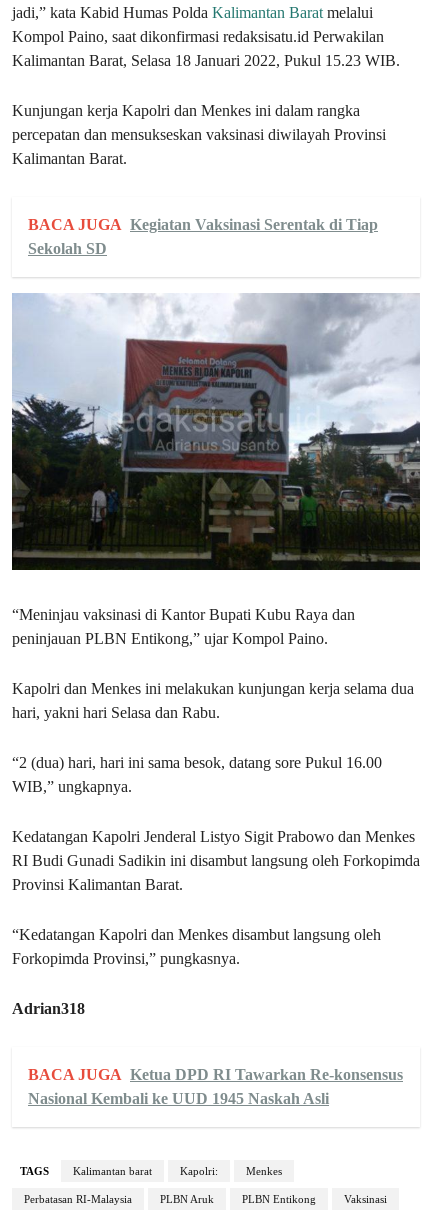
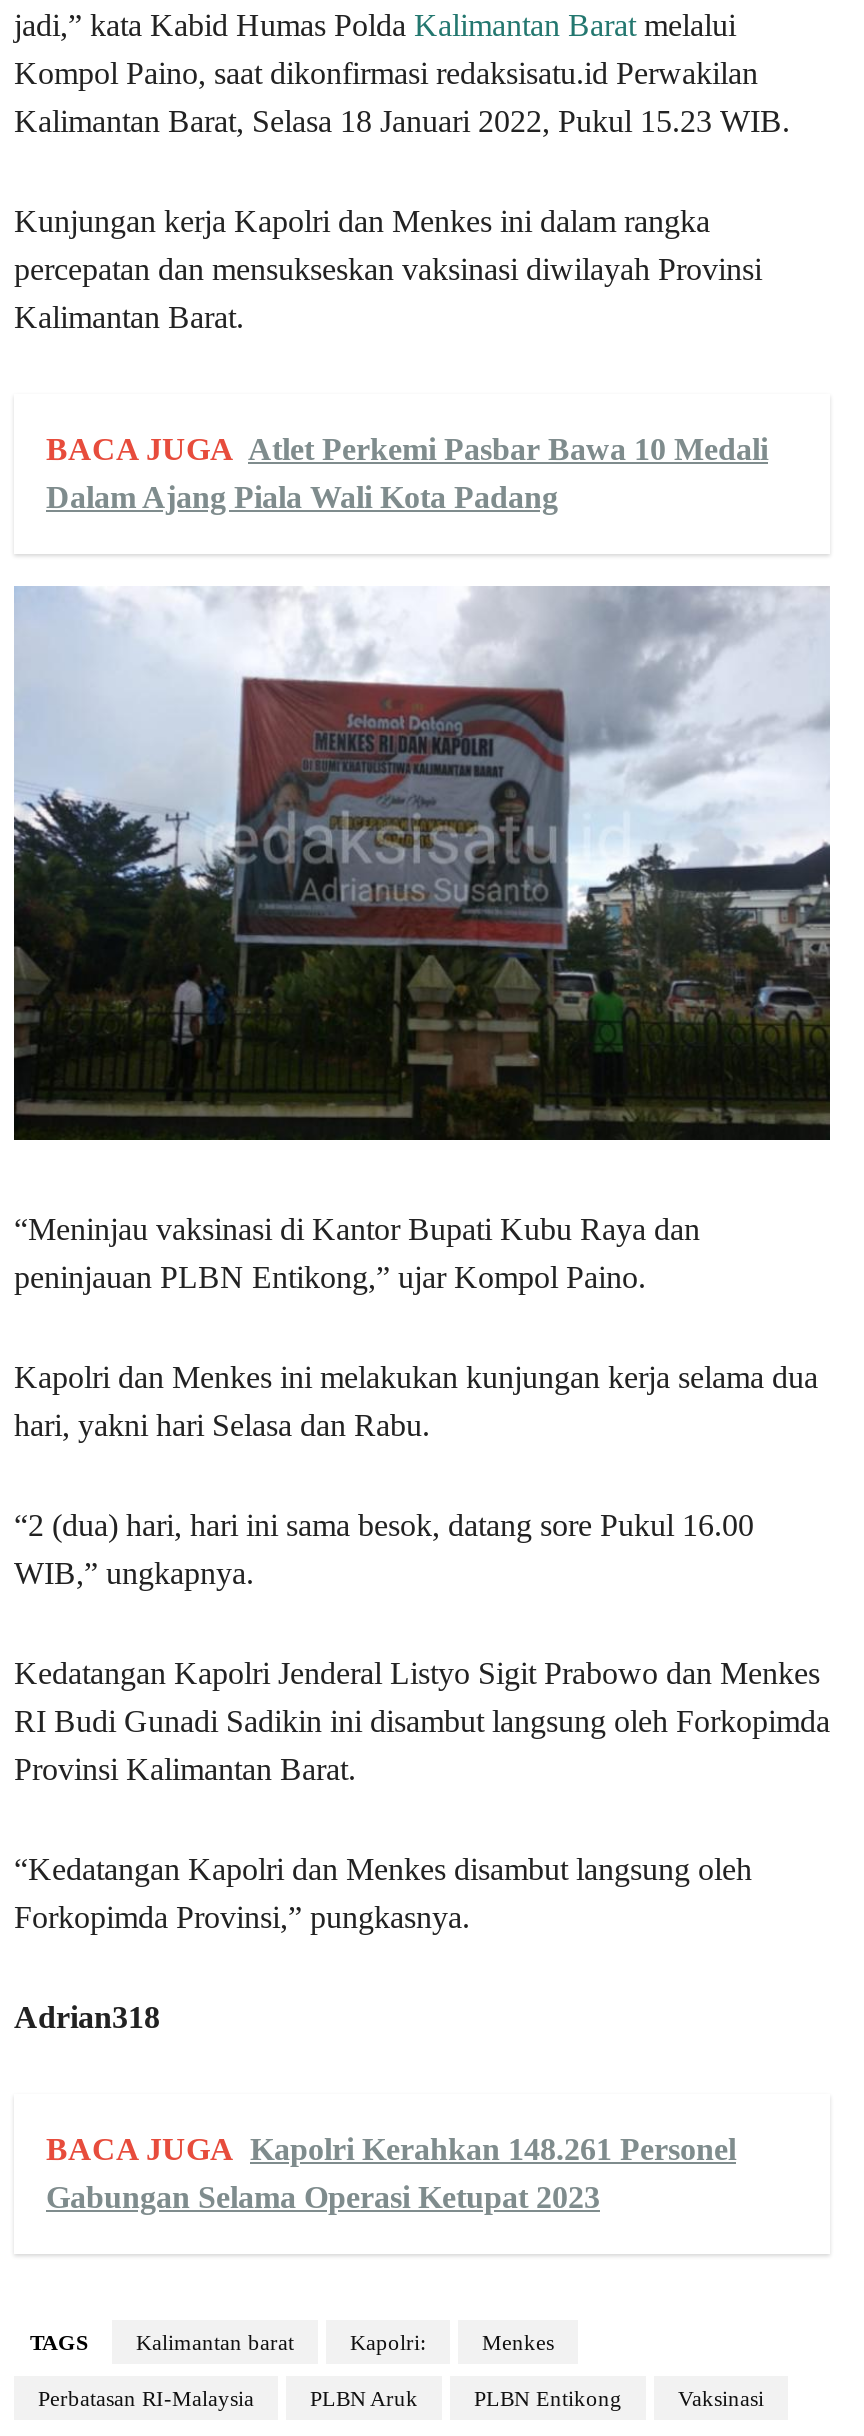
[28,216,378,257] BACA JUGA Kegiatan Vaksinasi Serentak di Tiap | Sekolah SD -> [46,431,768,513] BACA JUGA Atlet Perkemi Pasbar Bawa 10 Medali | Dalam Ajang Piala Wali Kota Padang
[28,1066,403,1107] BACA JUGA Ketua DPD RI Tawarkan Re-konsensus | Nasional Kembali ke UUD 1945 Naskah Asli -> [46,2132,736,2214] BACA JUGA Kapolri Kerahkan 148.261 Personel | Gabungan Selama Operasi Ketupat 2023

